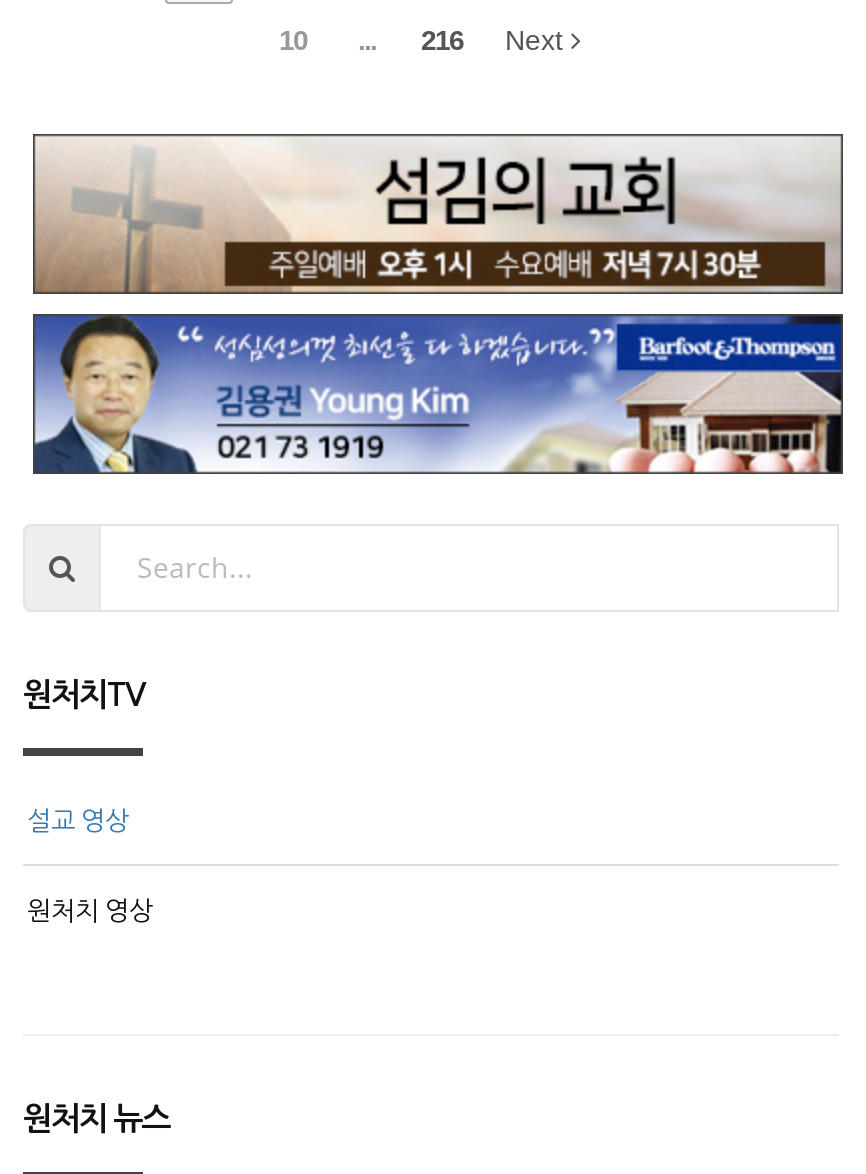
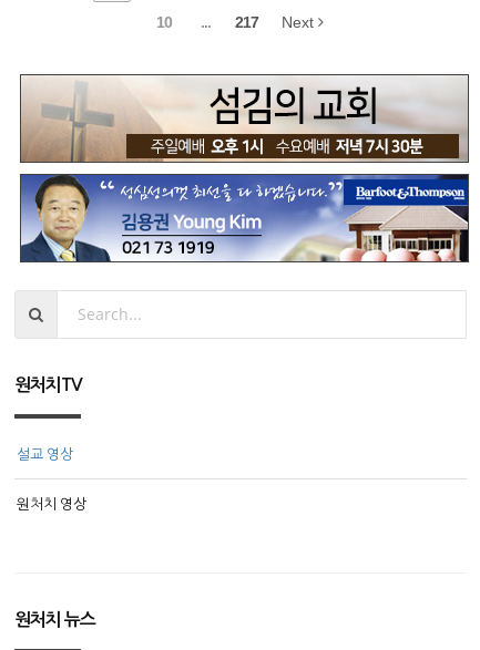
[421,24,463,56] 216 -> [235,13,258,31] 217

